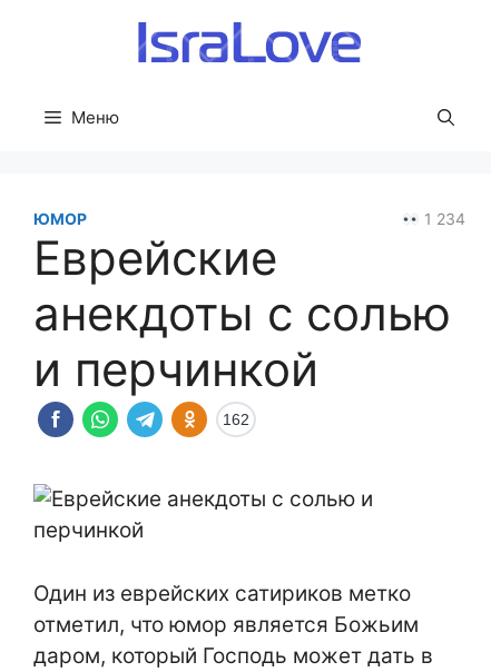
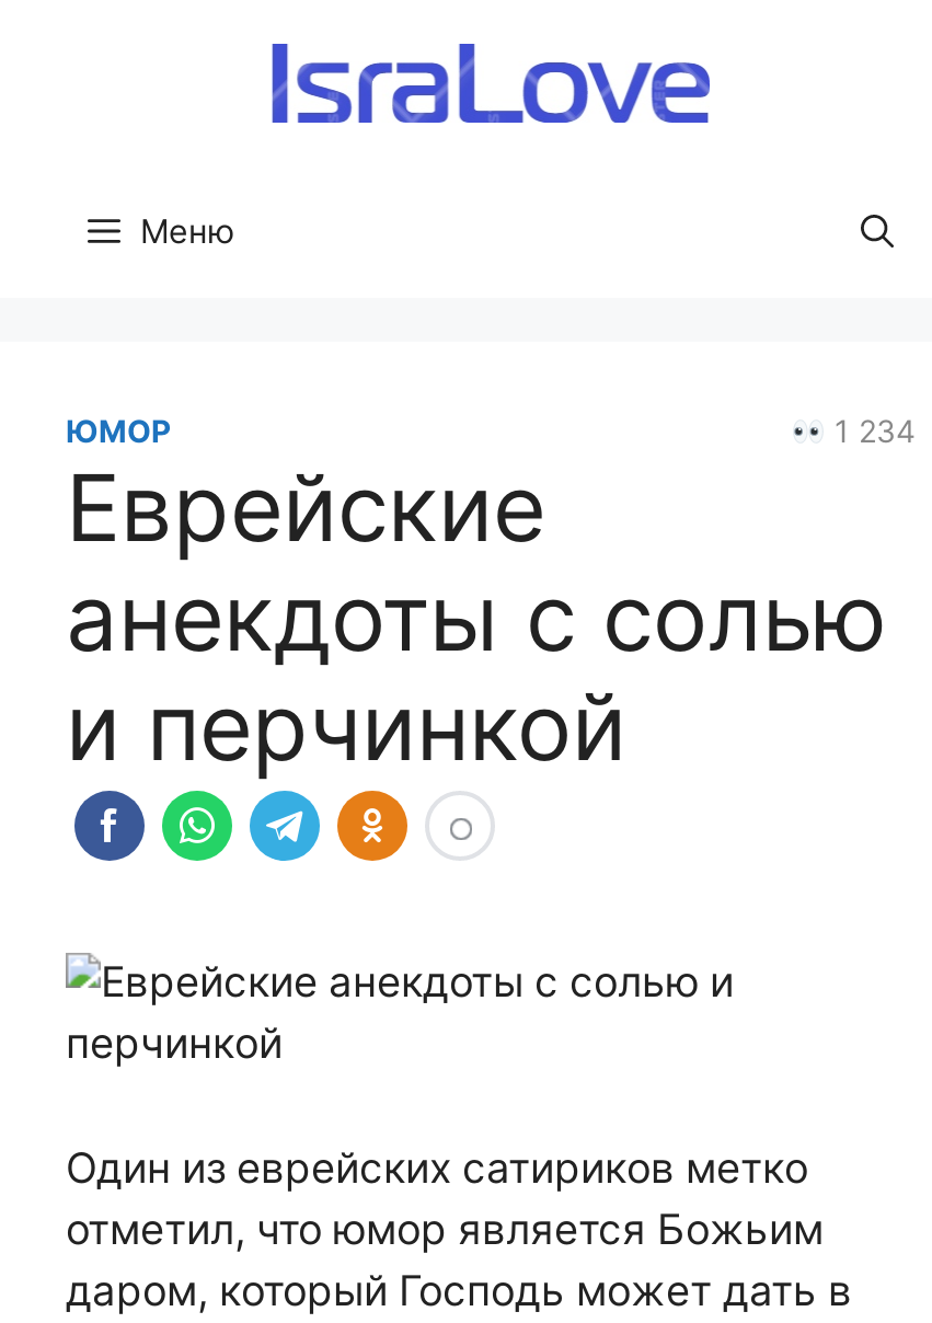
[223,411,249,429] 162 -> none

